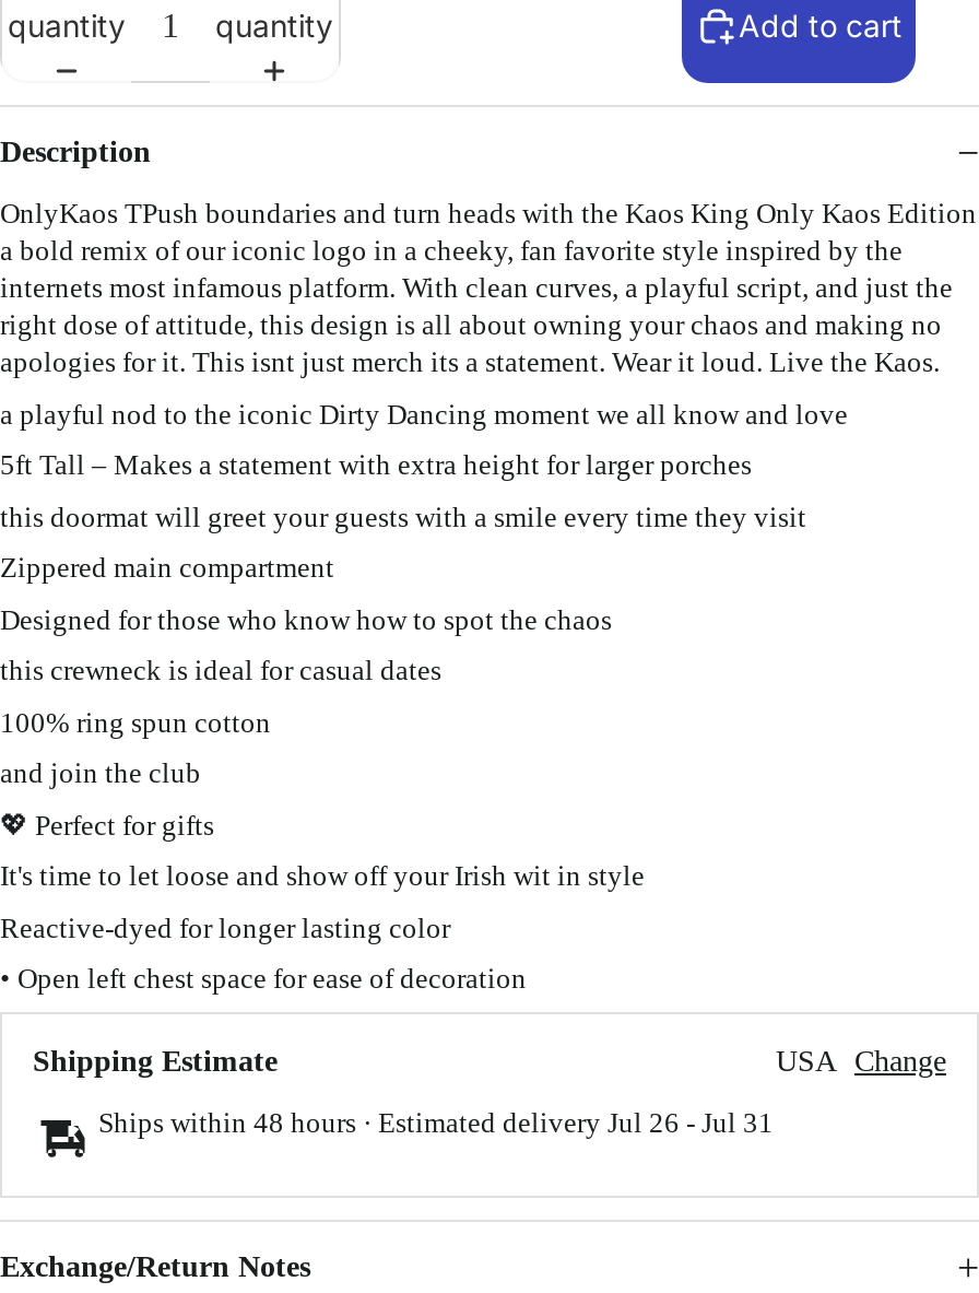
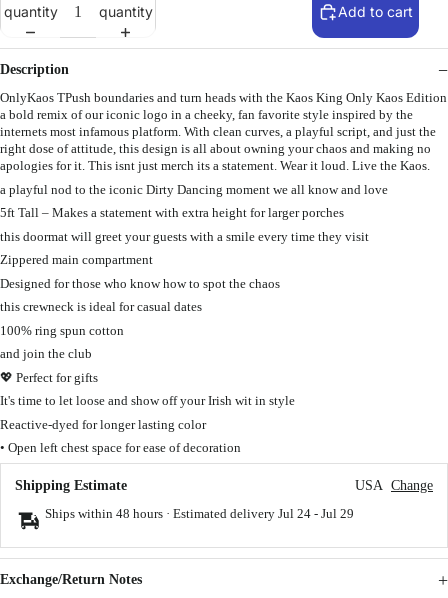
[98,1105,774,1138] Ships within 48 hours · Estimated delivery Jul 26 - Jul 31 -> [45,505,354,520] Ships within 48 hours · Estimated delivery Jul 24 - Jul 29

